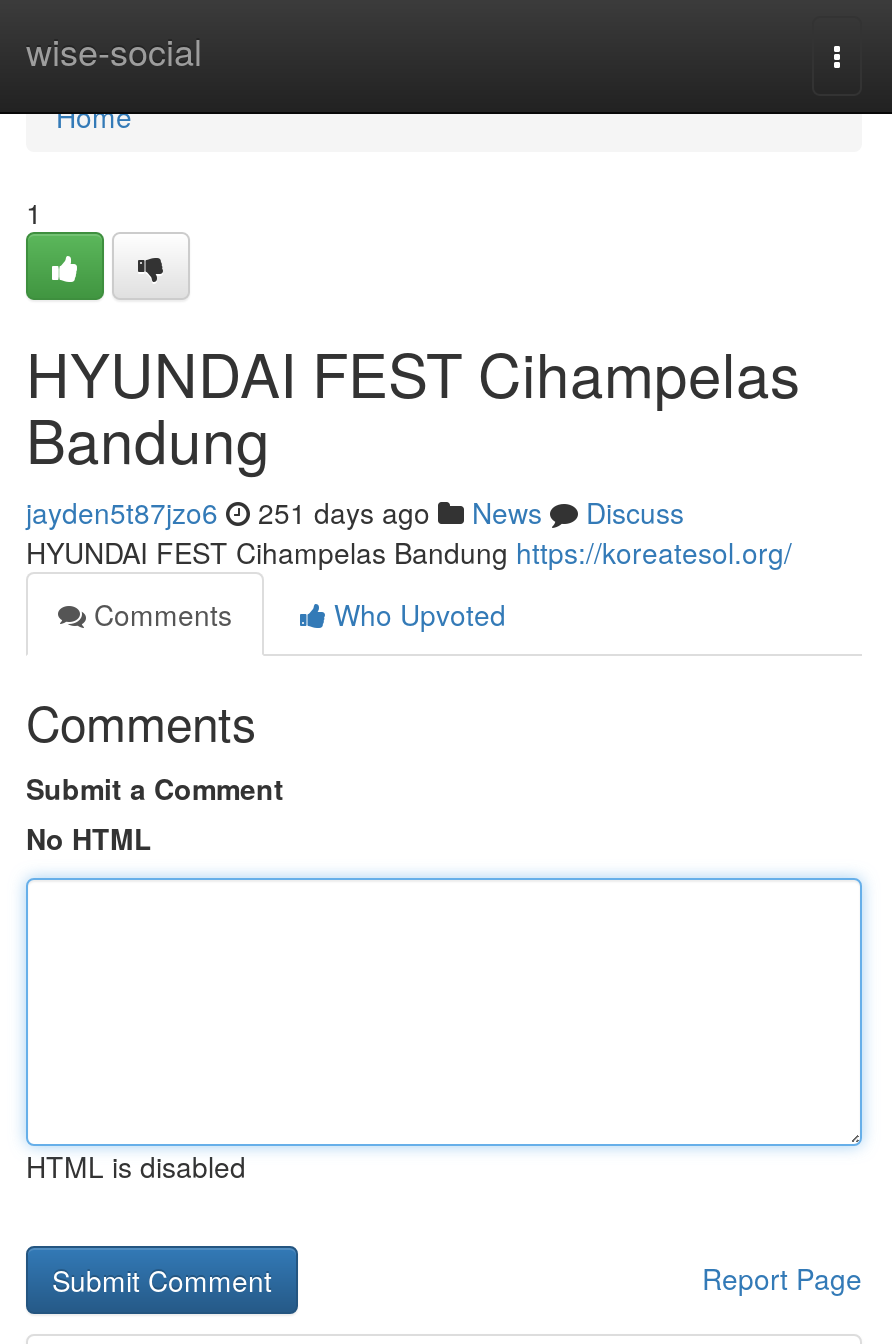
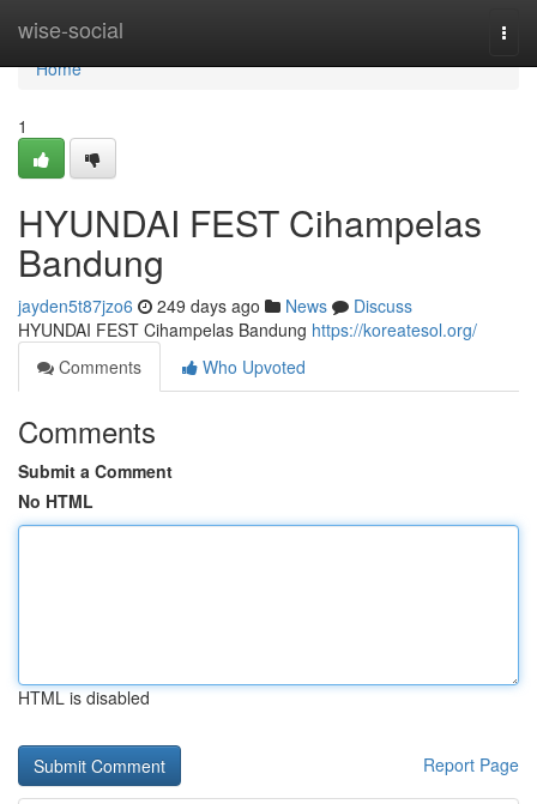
[26,492,684,532] jayden5t87jzo6 251 days ago News Discuss -> [18,294,412,318] jayden5t87jzo6 249 days ago News Discuss

